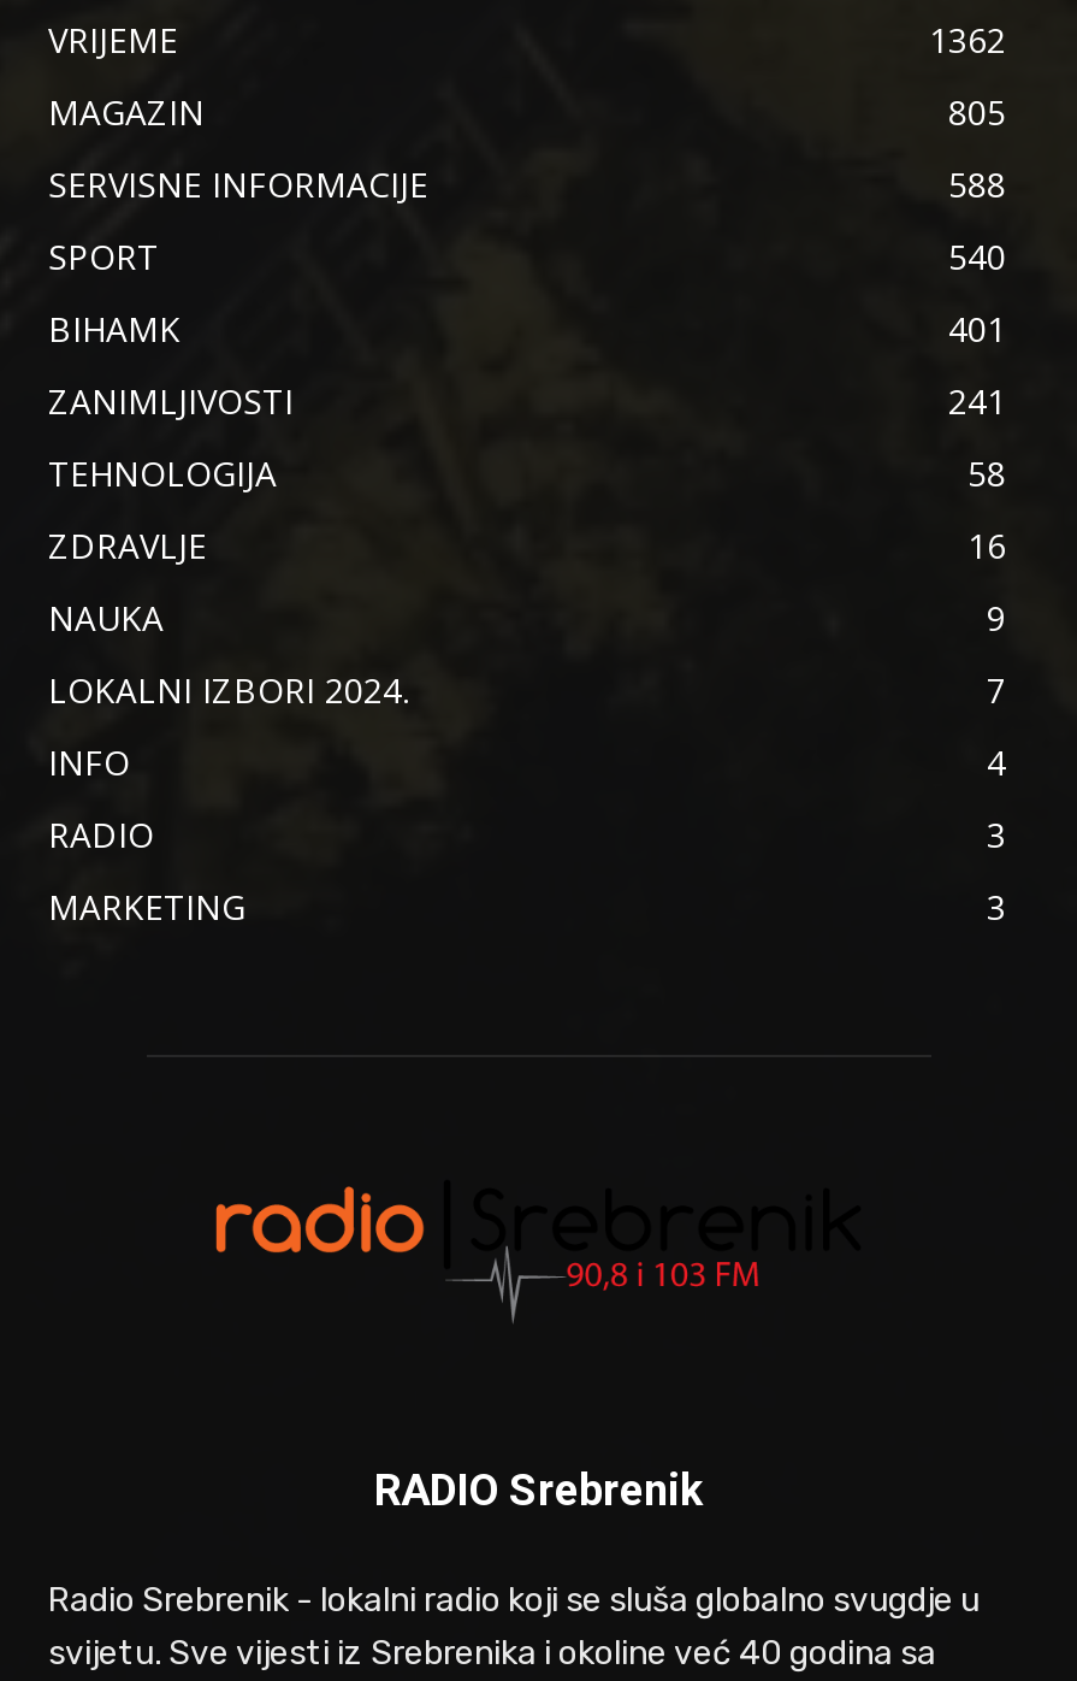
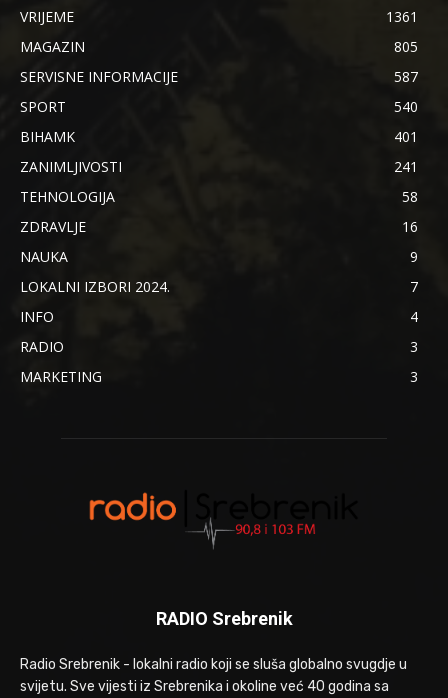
[929,16,1006,62] 1362 -> [386,7,418,26] 1361
[948,161,1006,206] 588 -> [394,67,418,86] 587

